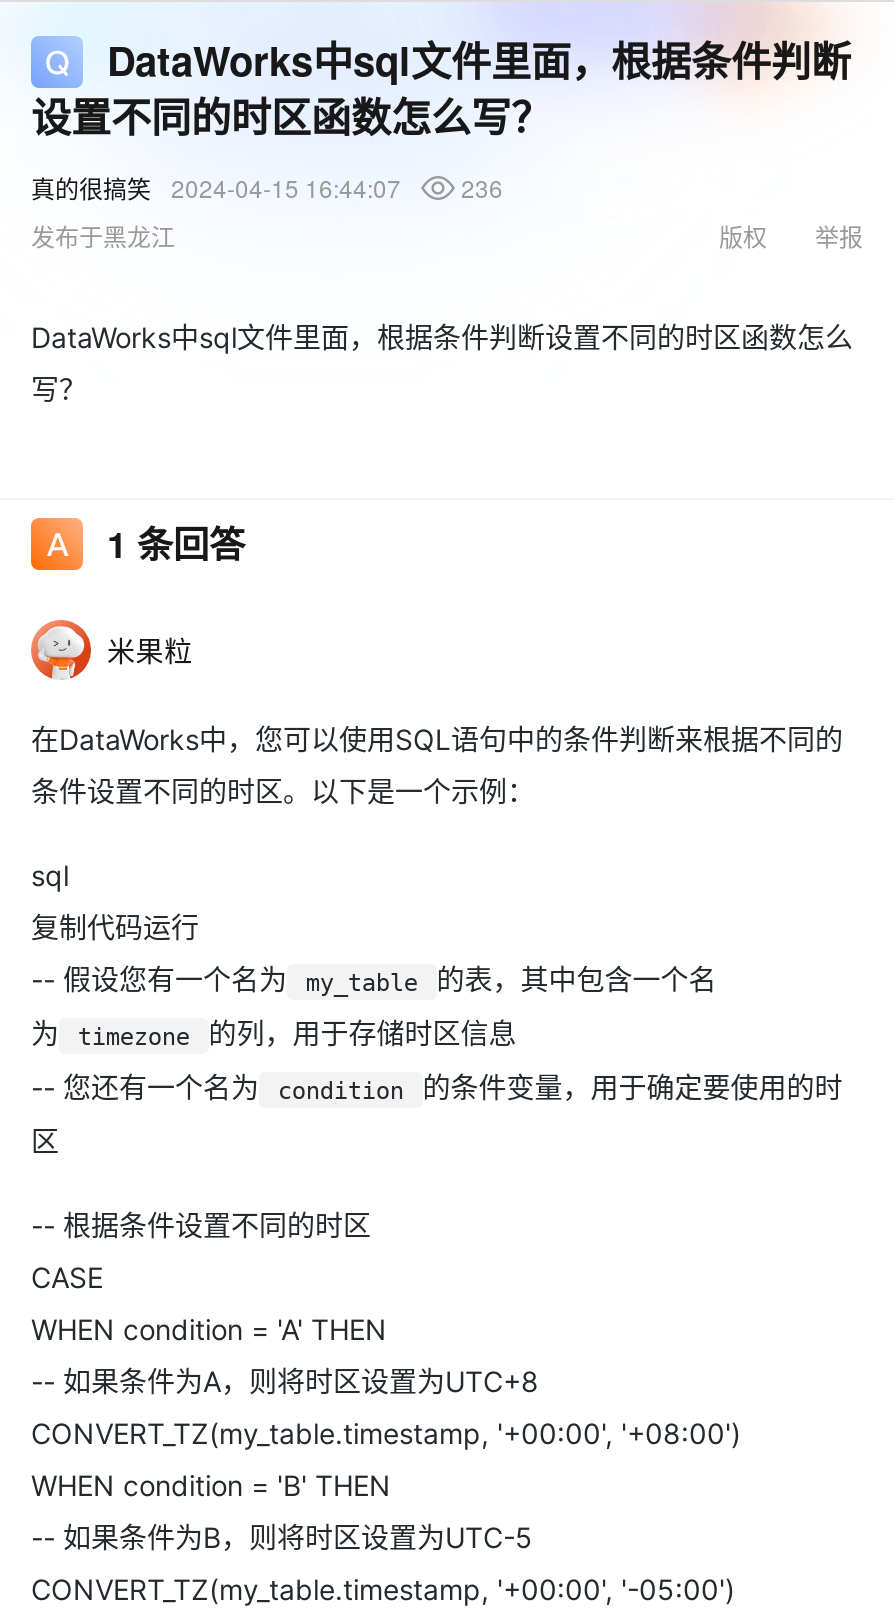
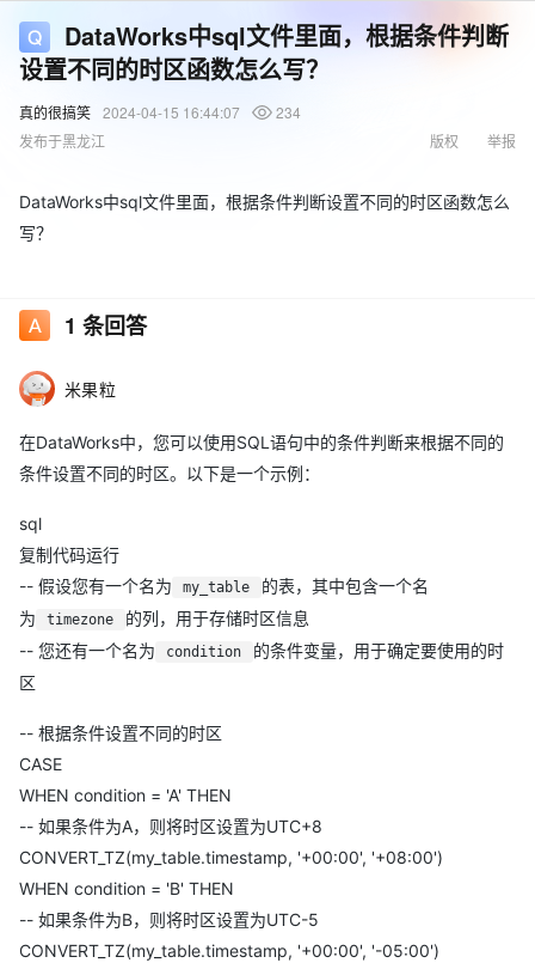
[31,170,503,204] 真的很搞笑 2024-04-15 16:44:07 236 -> [19,102,301,122] 真的很搞笑 2024-04-15 16:44:07 234

